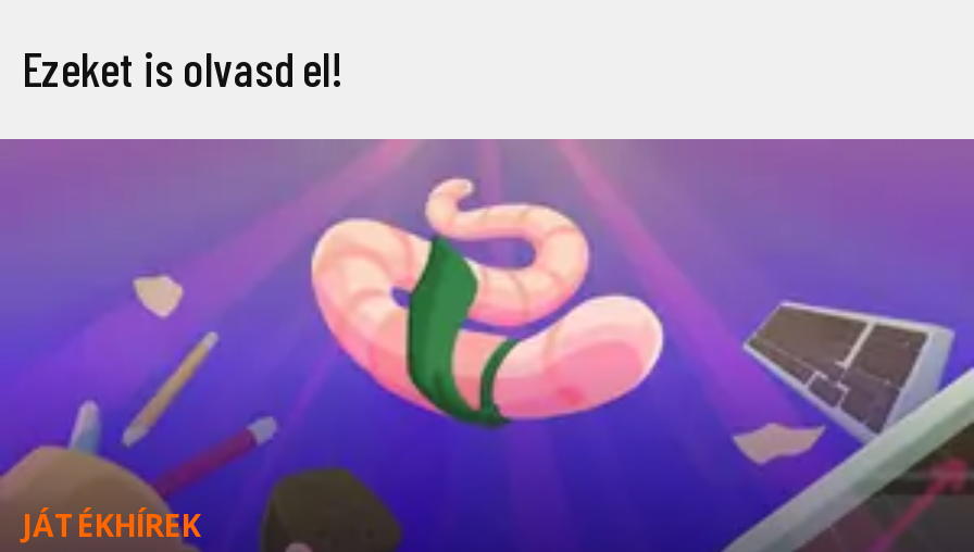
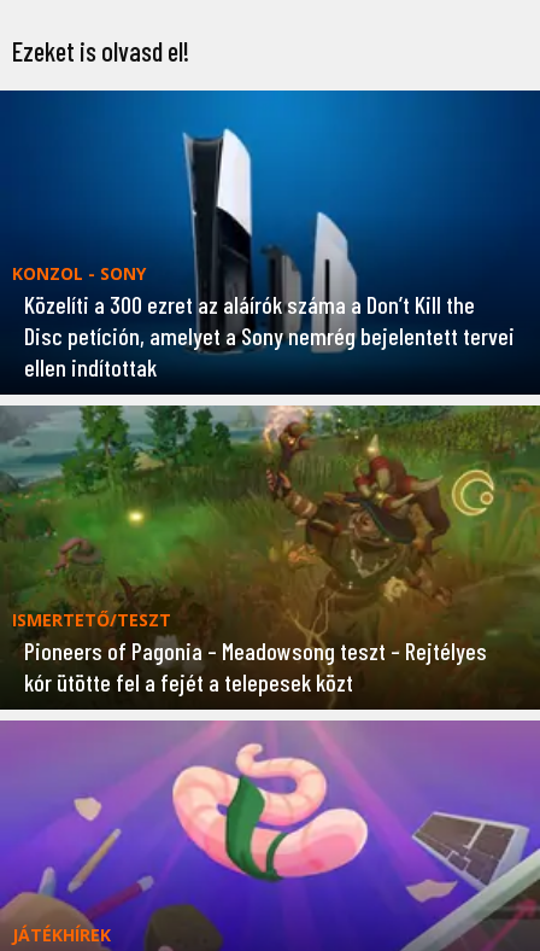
none -> [4,89,536,396] [image] | KONZOL - SONY | Közelíti a 300 ezret az aláírók száma a Don’t Kill the | Disc petíción, amelyet a Sony nemrég bejelentett tervei | ellen indítottak
none -> [4,404,536,711] [image] | ISMERTETŐ/TESZT | Pioneers of Pagonia – Meadowsong teszt – Rejtélyes | kór ütötte fel a fejét a telepesek közt

